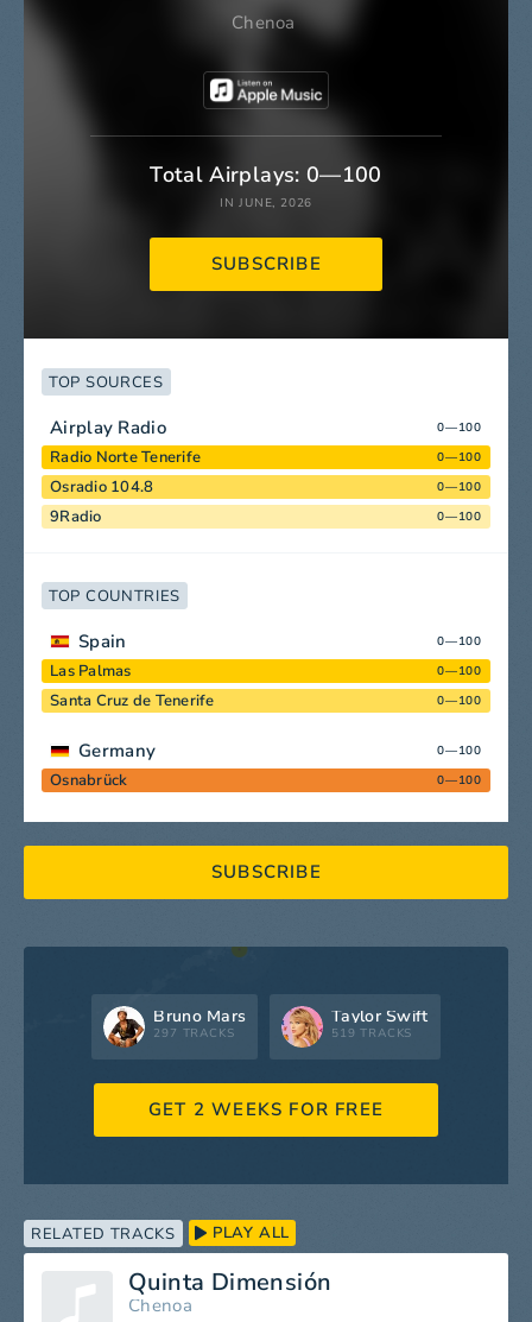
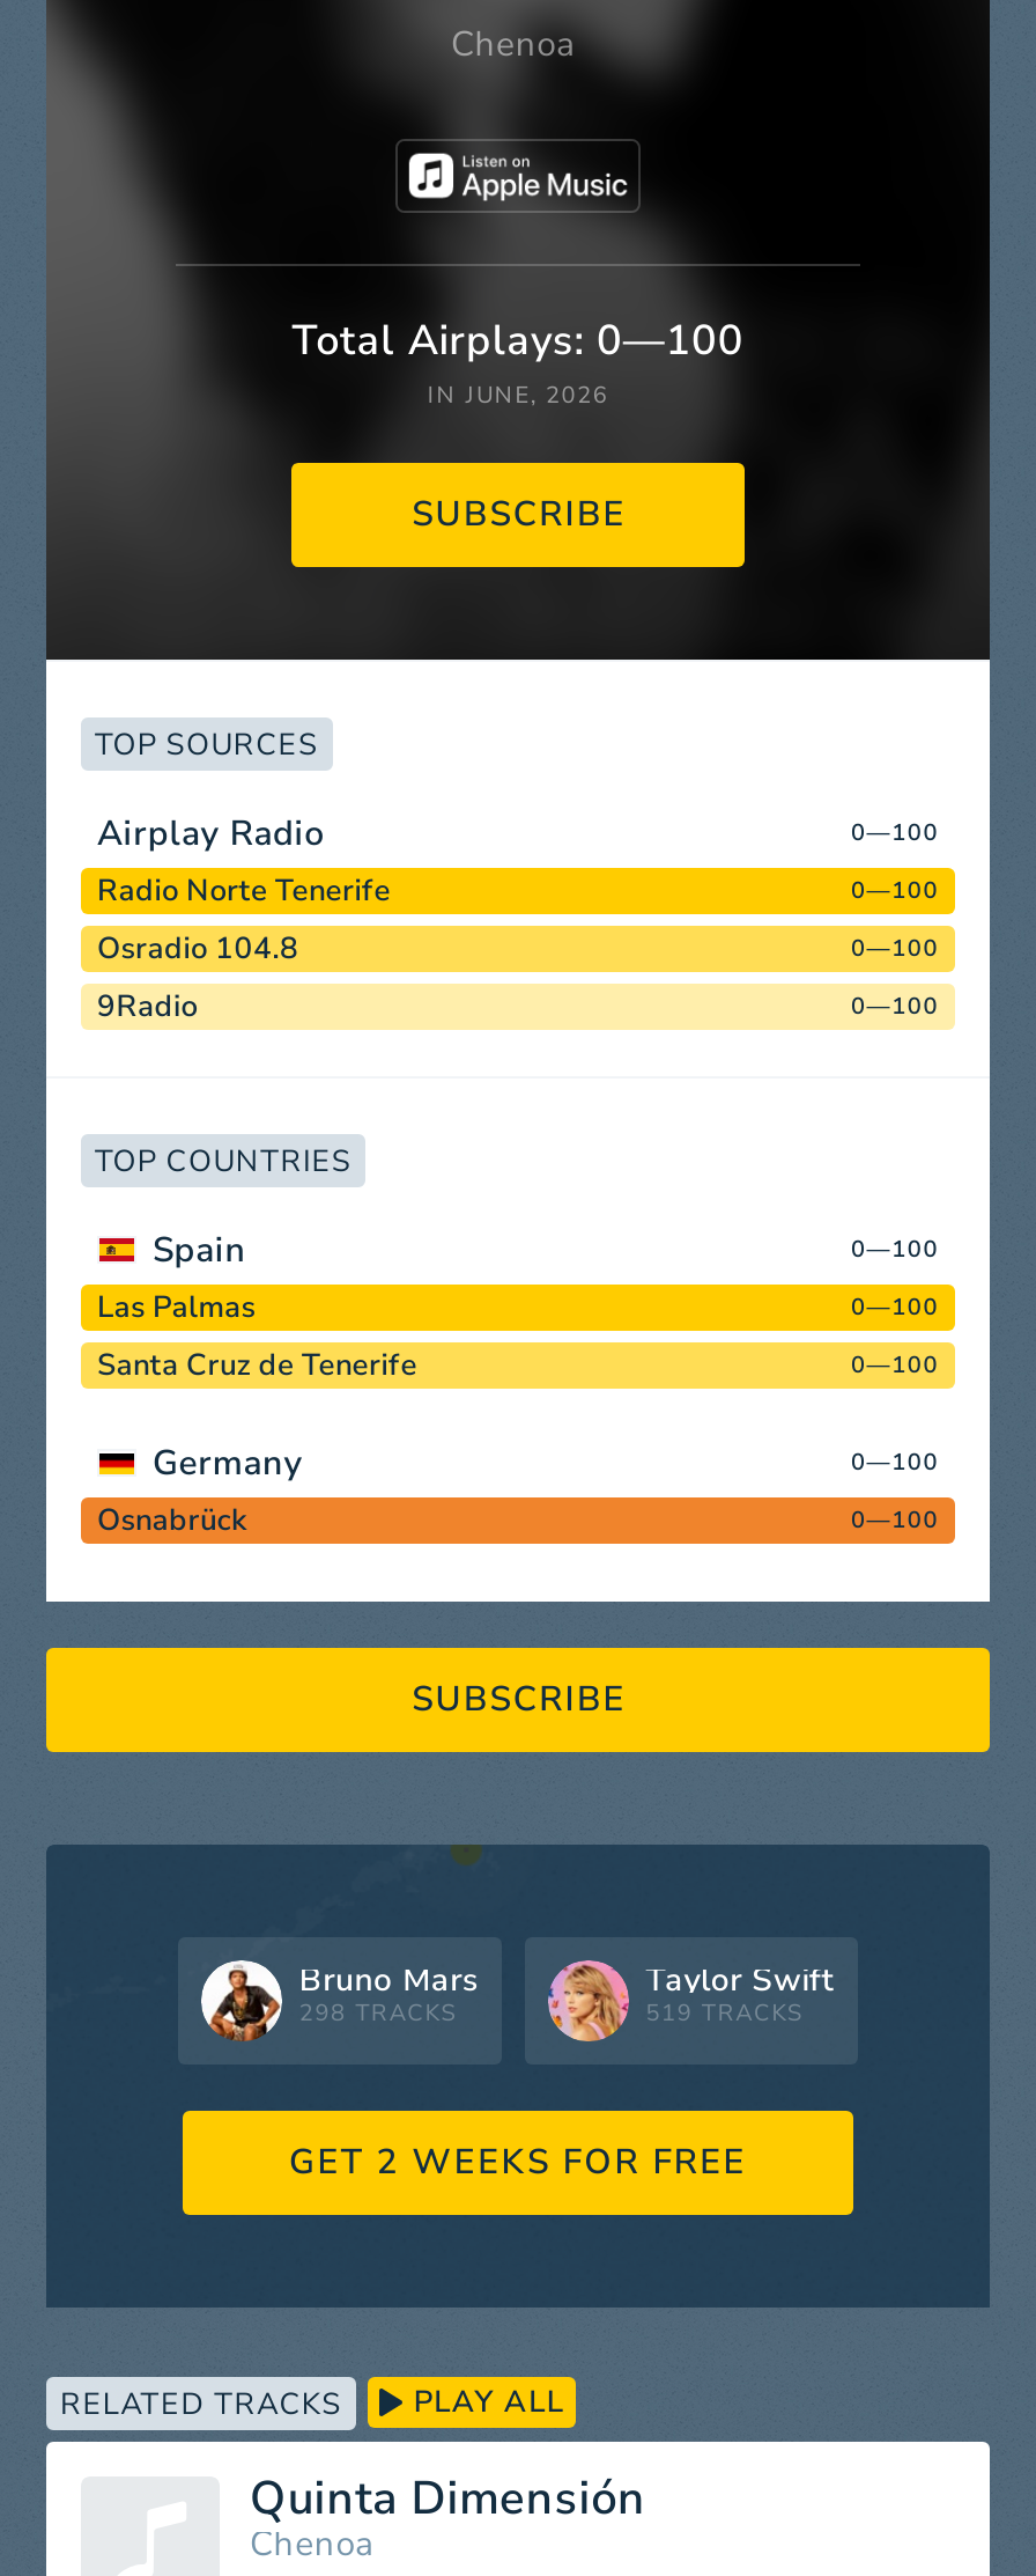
[154,1026,234,1042] 297 TRACKS -> [299,1998,456,2031] 298 TRACKS

